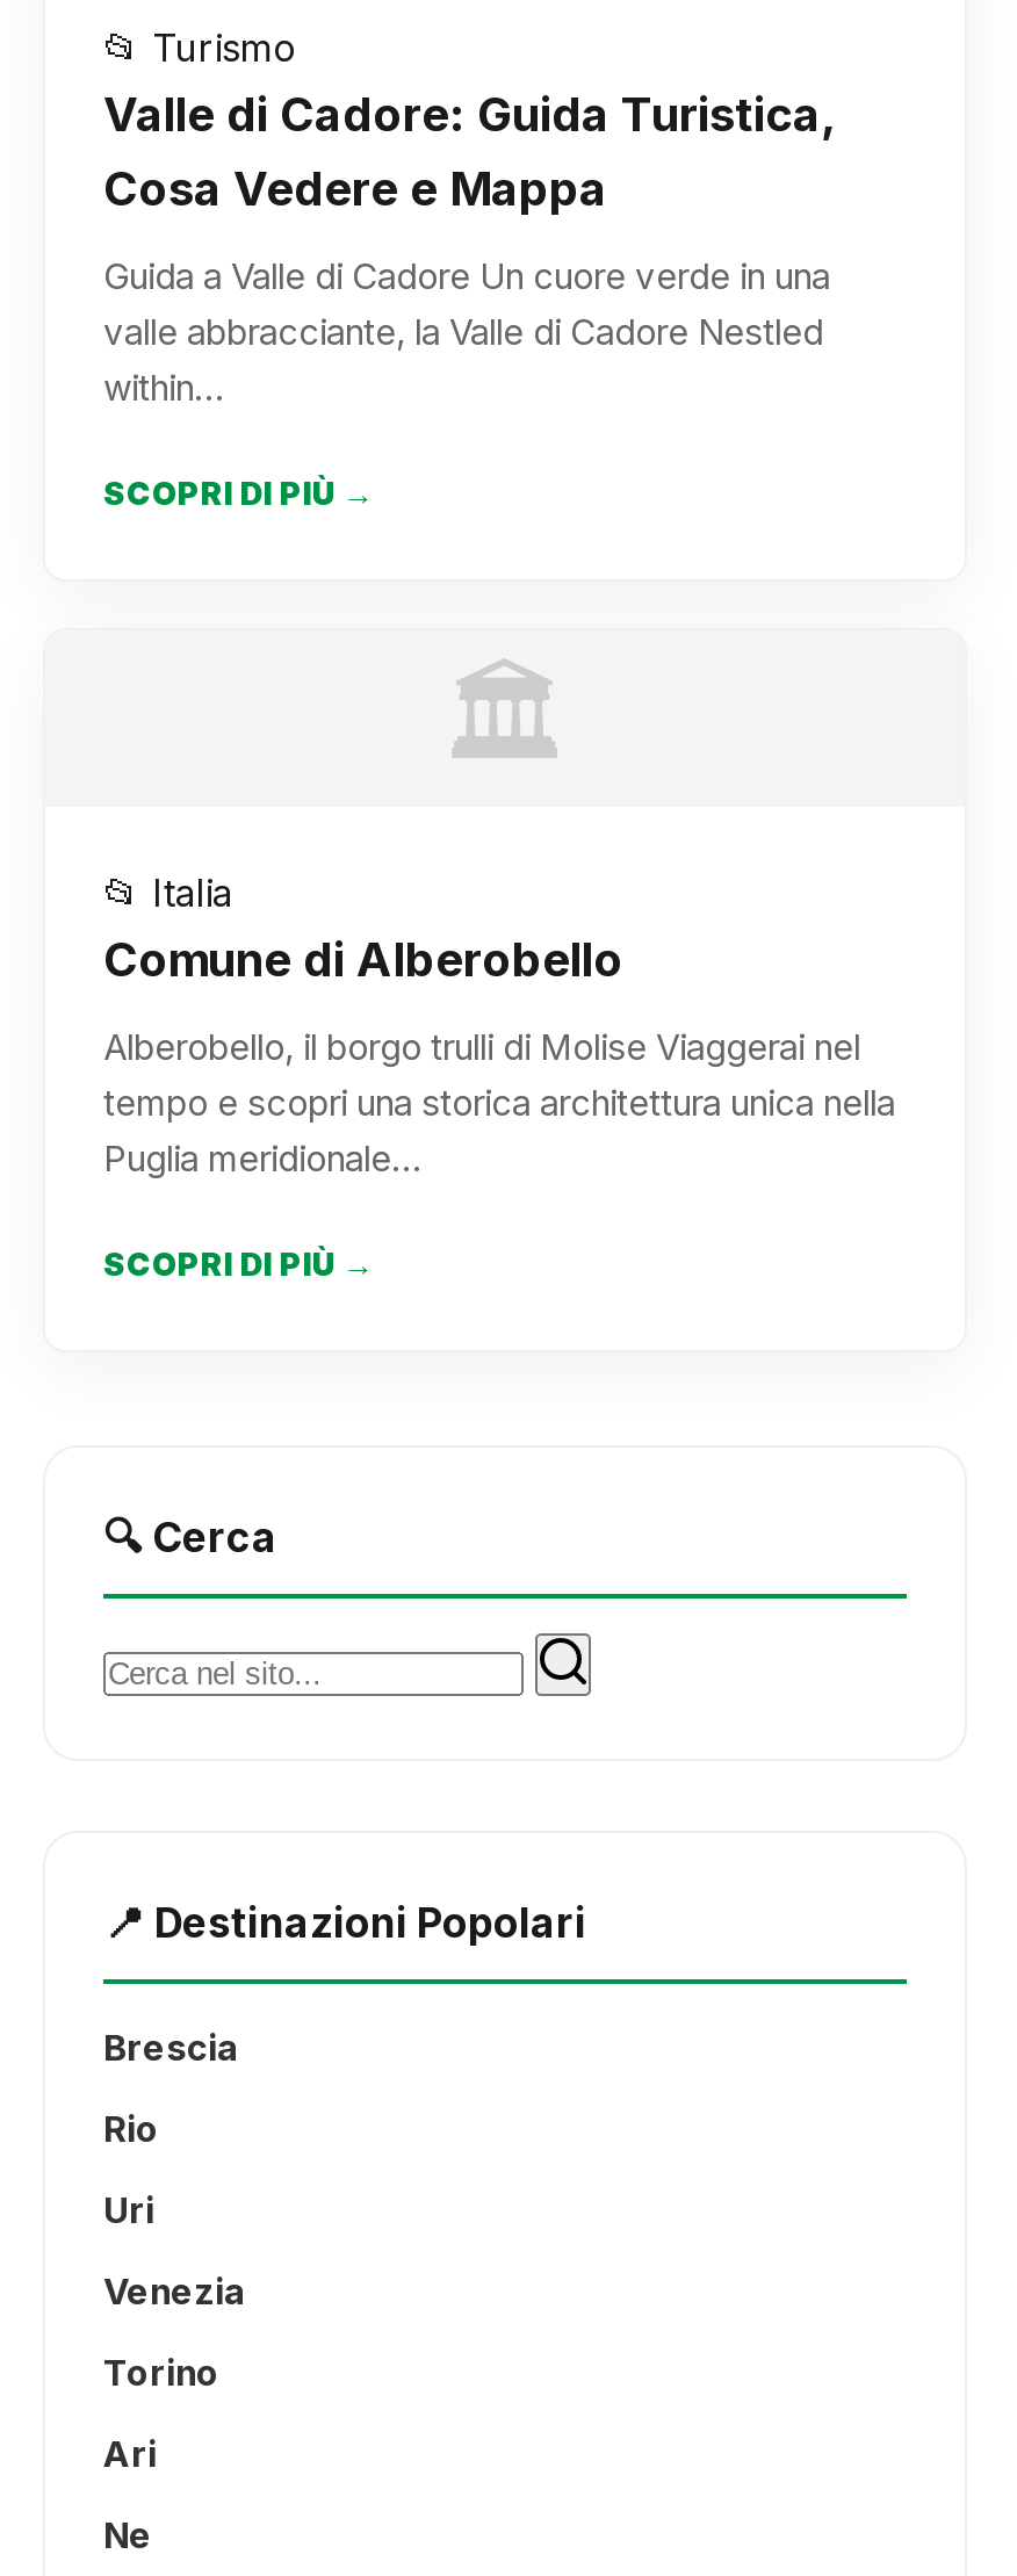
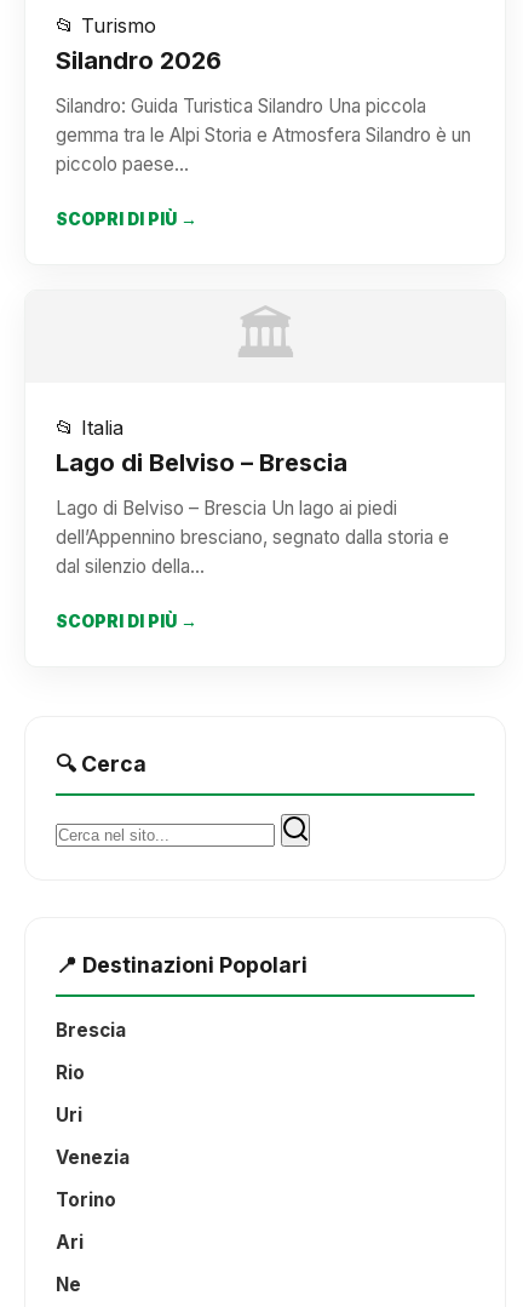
[103,88,835,218] Valle di Cadore: Guida Turistica, | Cosa Vedere e Mappa -> [56,46,222,75] Silandro 2026
[103,255,830,410] Guida a Valle di Cadore Un cuore verde in una | valle abbracciante, la Valle di Cadore Nestled | within… -> [56,95,471,176] Silandro: Guida Turistica Silandro Una piccola | gemma tra le Alpi Storia e Atmosfera Silandro è un | piccolo paese…
[103,933,623,989] Comune di Alberobello -> [56,449,347,478] Lago di Belviso – Brescia
[103,1026,895,1181] Alberobello, il borgo trulli di Molise Viaggerai nel | tempo e scopri una storica architettura unica nella | Puglia meridionale… -> [56,497,449,578] Lago di Belviso – Brescia Un lago ai piedi | dell’Appennino bresciano, segnato dalla storia e | dal silenzio della…

